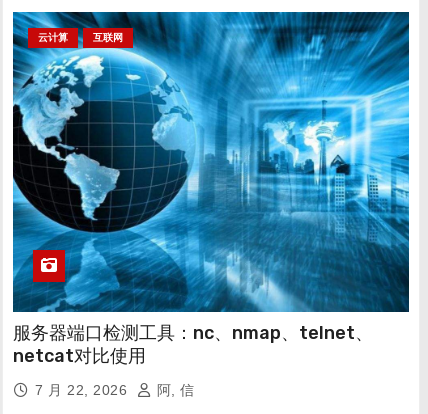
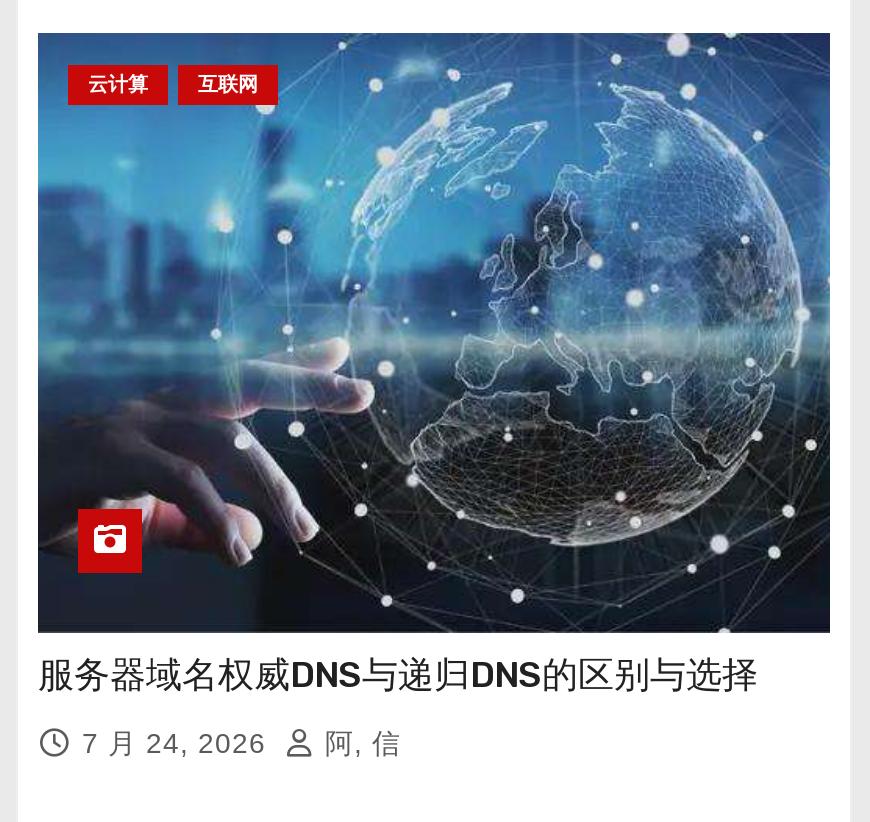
[12,11,410,367] [image] | 服务器端口检测工具：nc、nmap、telnet、 | netcat对比使用 -> [36,31,832,697] [image] | 服务器域名权威DNS与递归DNS的区别与选择
[35,382,194,398] 7 月 22, 2026 阿, 信 -> [82,727,401,759] 7 月 24, 2026 阿, 信

